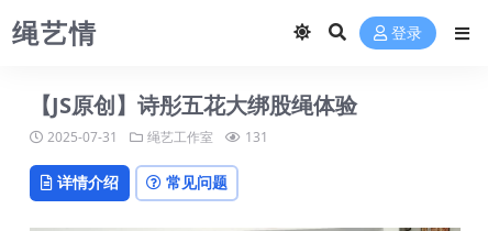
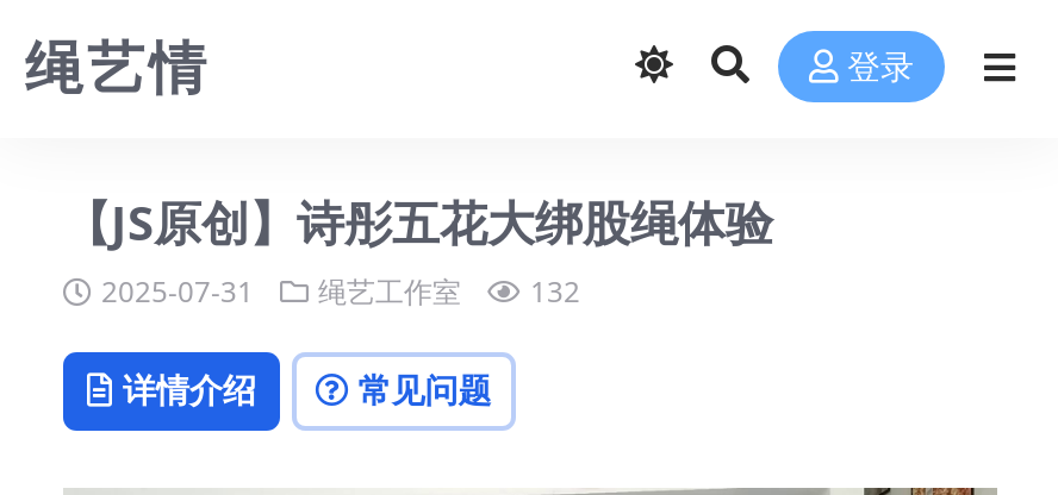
[47,128,268,146] 2025-07-31 绳艺工作室 131 -> [101,271,580,312] 2025-07-31 绳艺工作室 132

